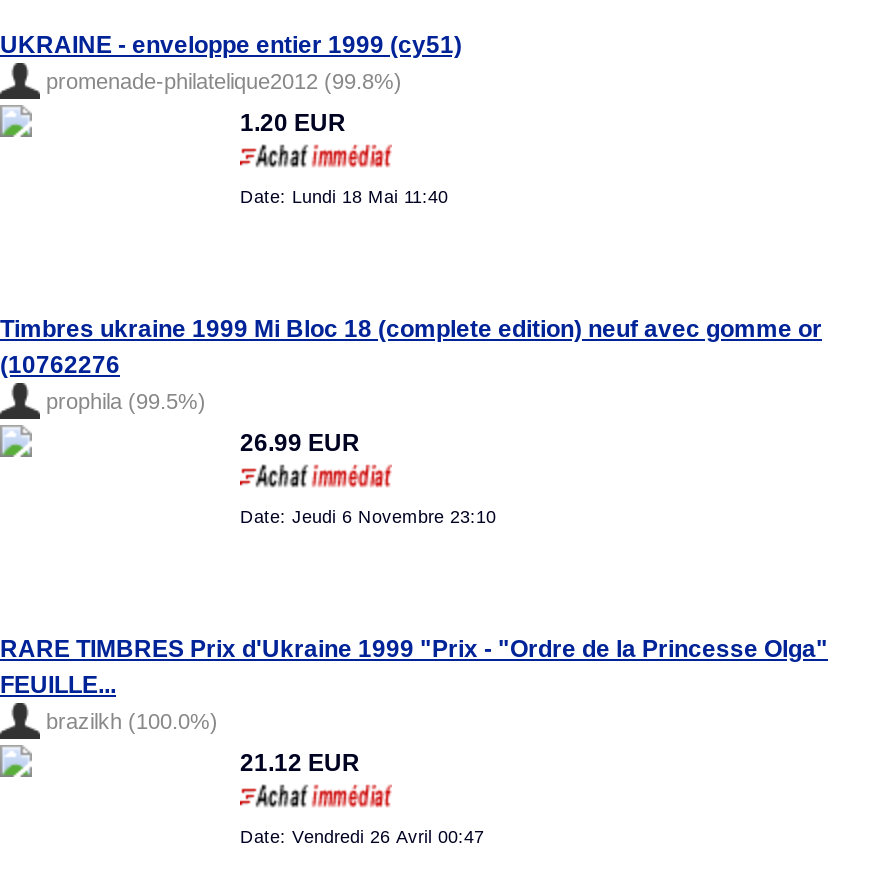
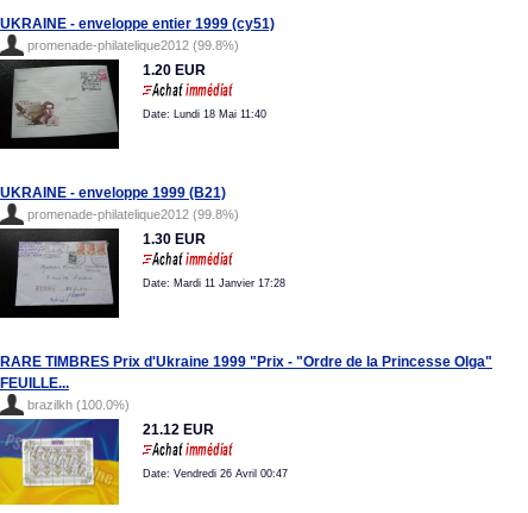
none -> [4,58,120,150] [image]
none -> [4,232,120,319] [image]
[0,315,822,413] Timbres ukraine 1999 Mi Bloc 18 (complete edition) neuf avec gomme or | (10762276 | prophila (99.5%) -> [0,184,239,221] UKRAINE - enveloppe 1999 (B21) | promenade-philatelique2012 (99.8%)
[240,429,360,457] 26.99 EUR -> [143,231,206,248] 1.30 EUR
[240,507,496,527] Date: Jeudi 6 Novembre 23:10 -> [143,277,285,289] Date: Mardi 11 Janvier 17:28
none -> [4,418,120,506] [image]

